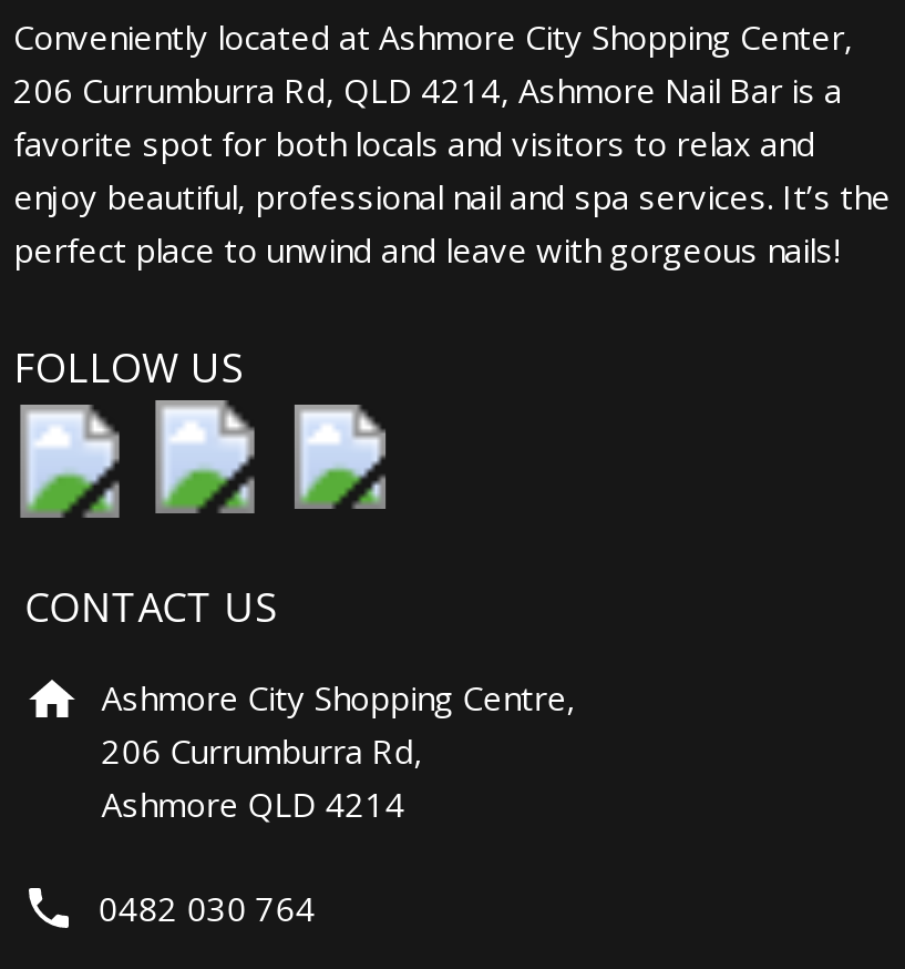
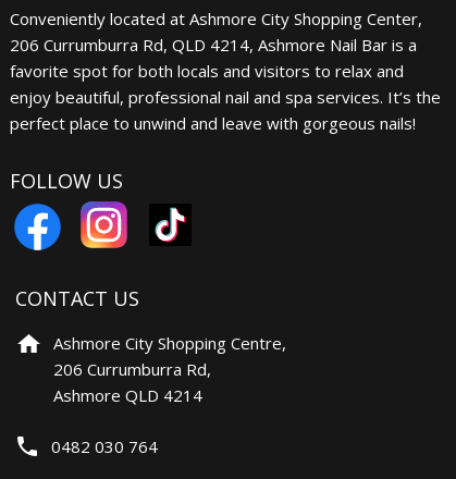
[18,402,122,520] [image] -> [13,199,62,255] [image]
[153,400,257,516] [image] -> [79,197,128,253] [image]
[292,402,388,511] [image] -> [148,199,193,250] [image]

